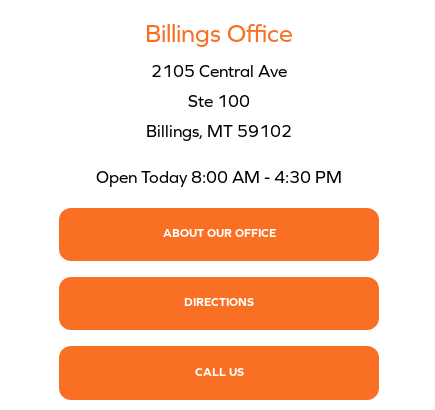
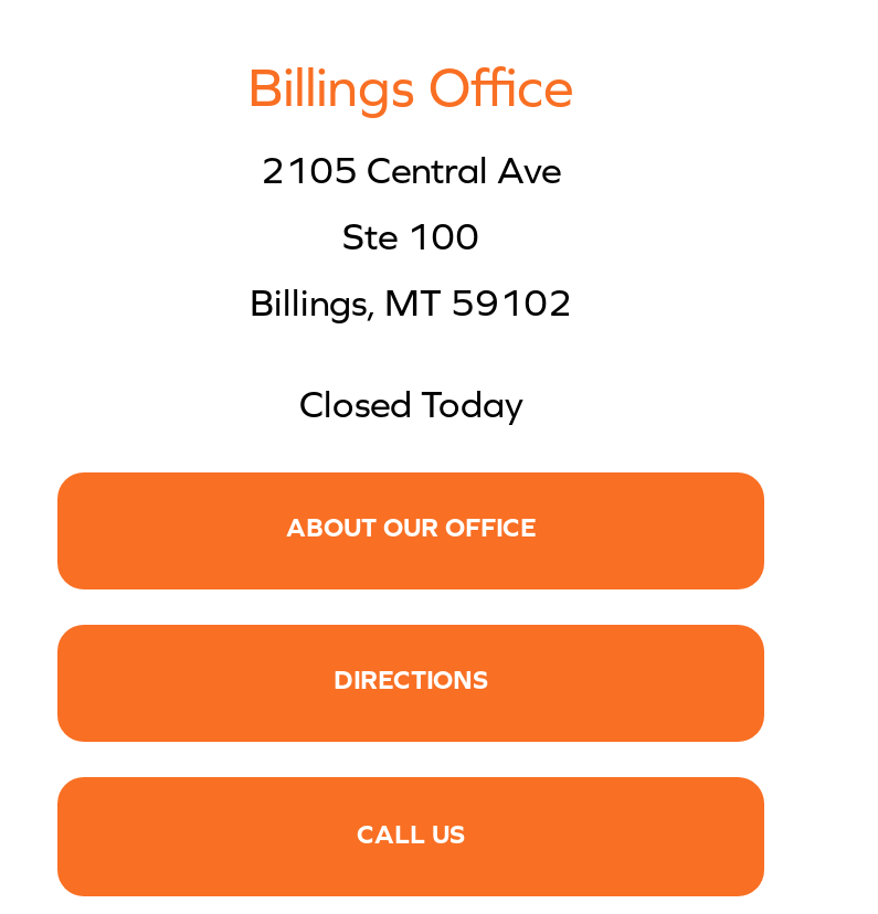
[96,167,342,187] Open Today 8:00 AM - 4:30 PM -> [299,381,522,425] Closed Today

